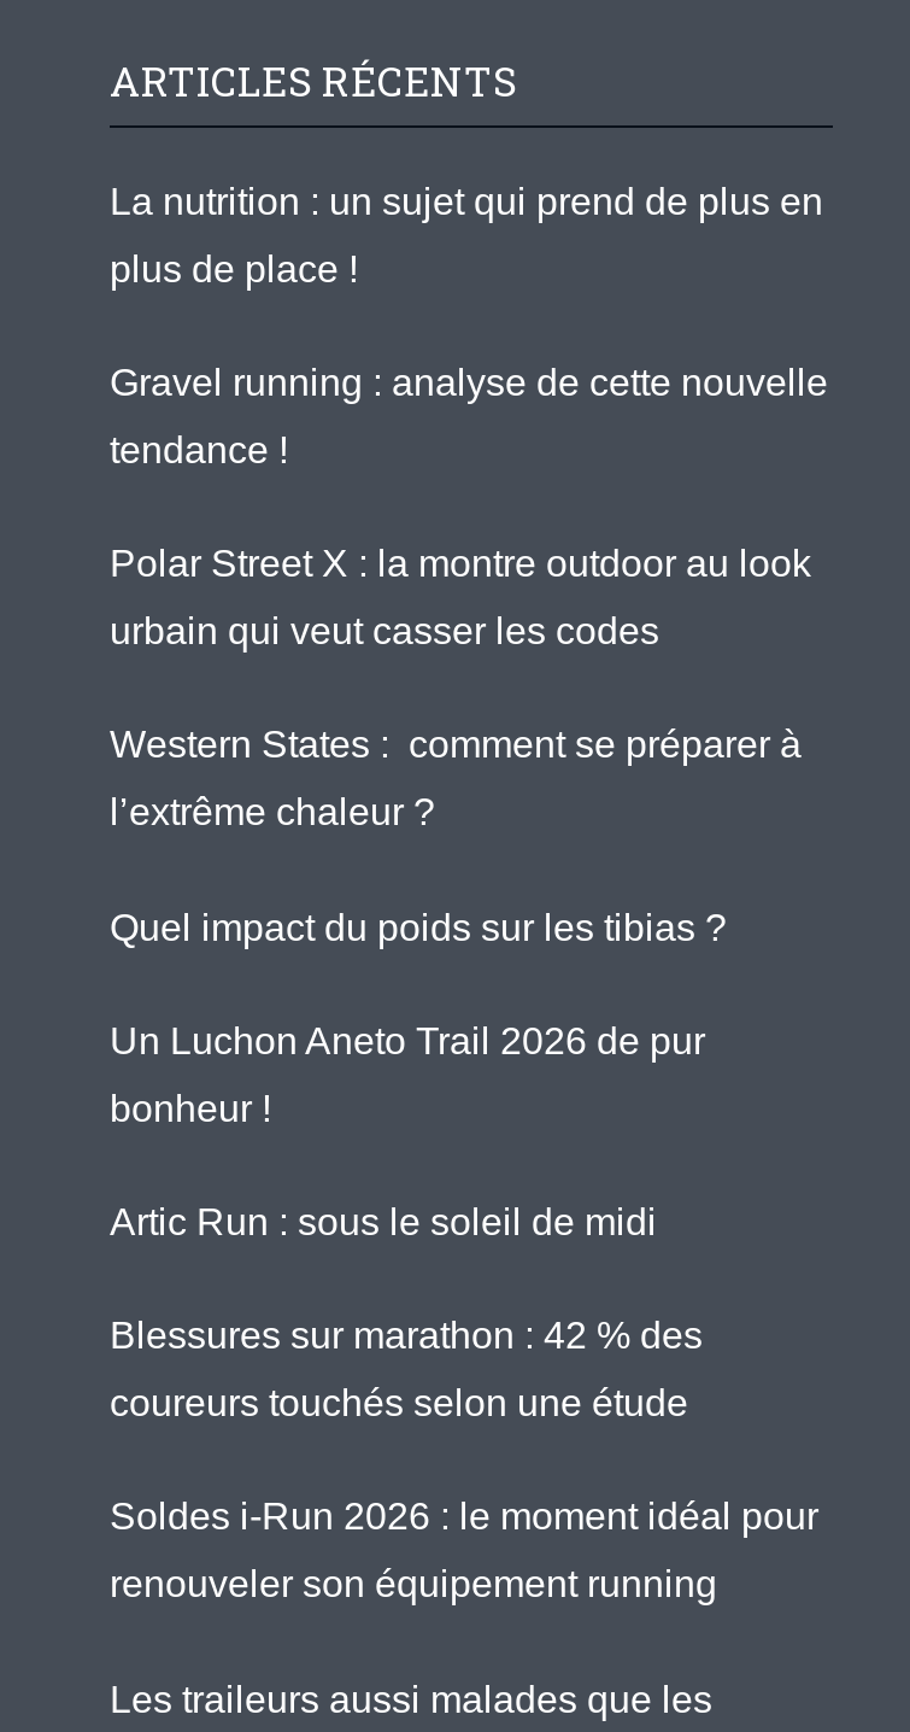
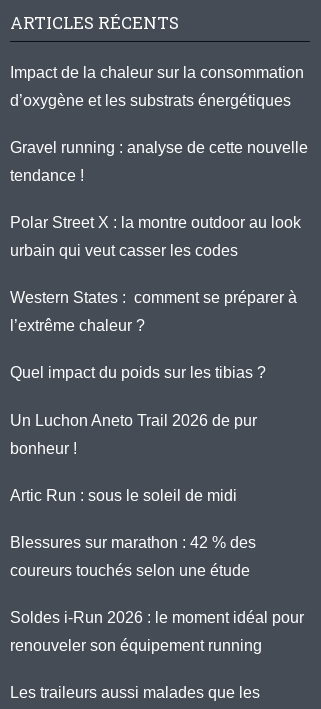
[110,180,823,221] La nutrition : un sujet qui prend de plus en -> [10,64,304,81] Impact de la chaleur sur la consommation
[110,248,358,289] plus de place ! -> [10,92,291,109] d’oxygène et les substrats énergétiques

